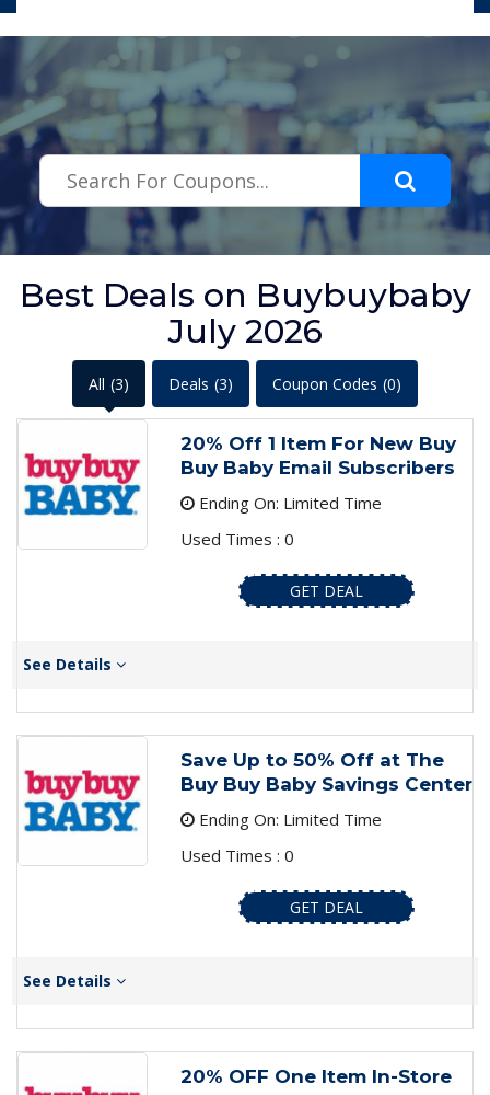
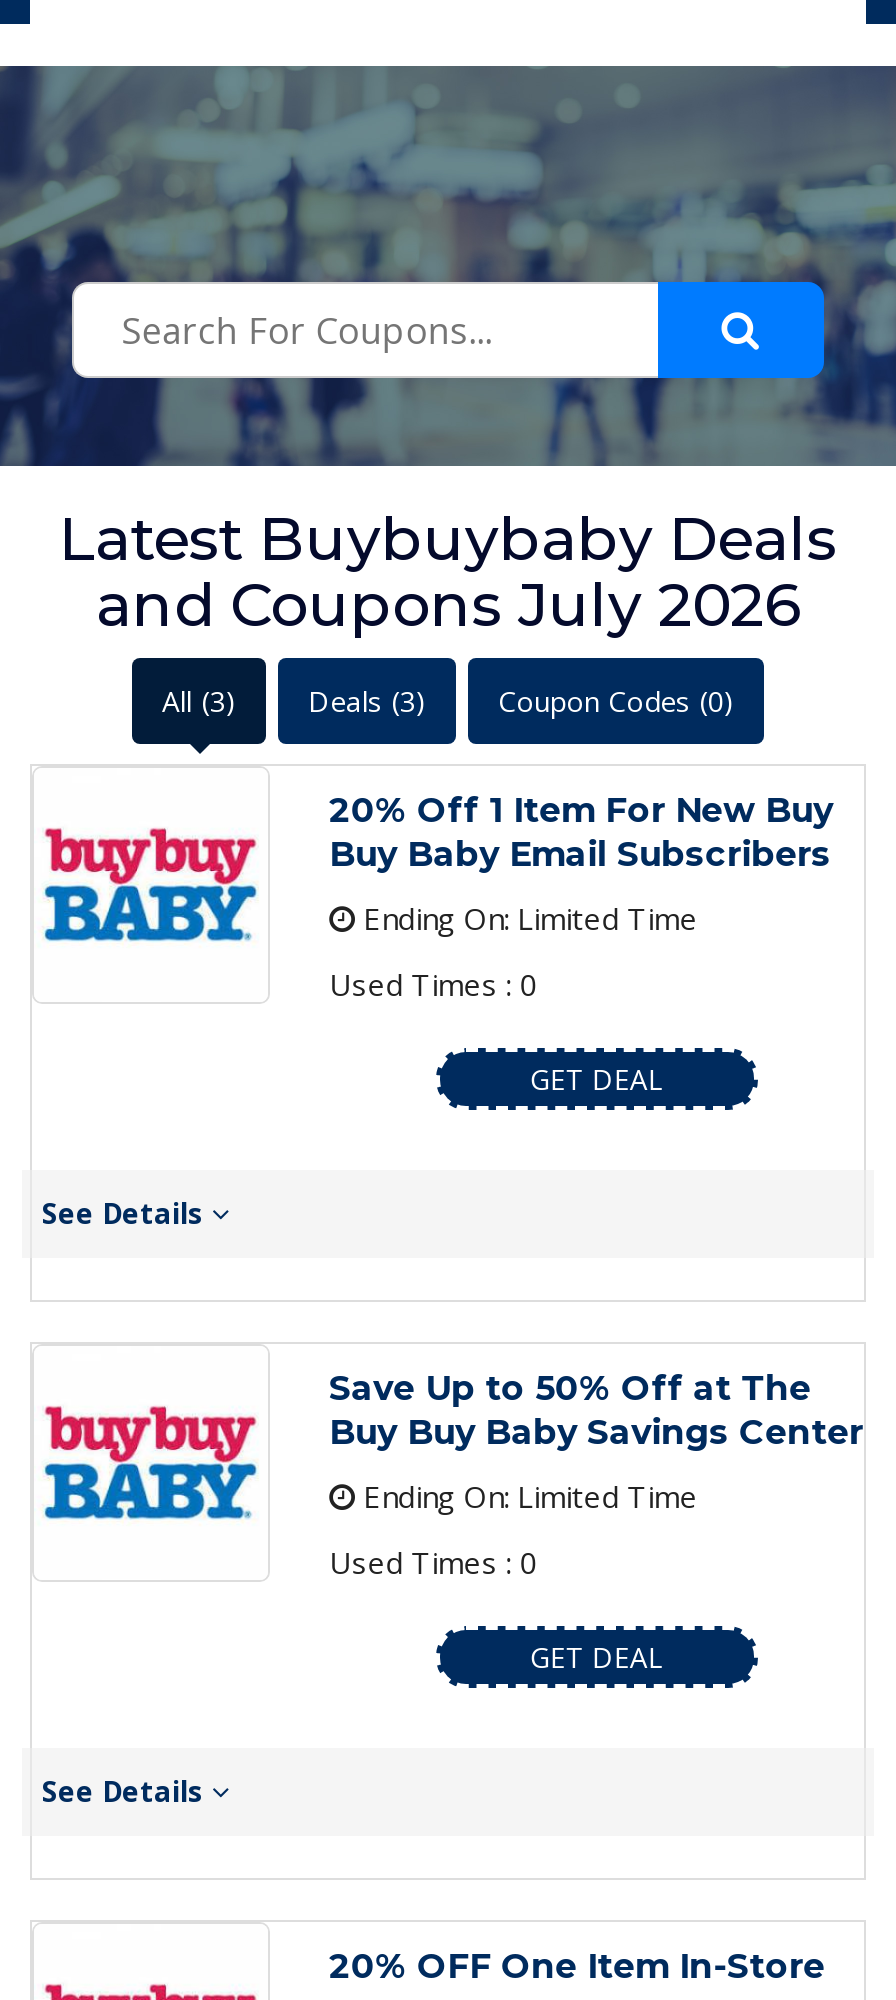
[19,275,471,352] Best Deals on Buybuybaby | July 2026 -> [59,503,837,643] Latest Buybuybaby Deals | and Coupons July 2026

